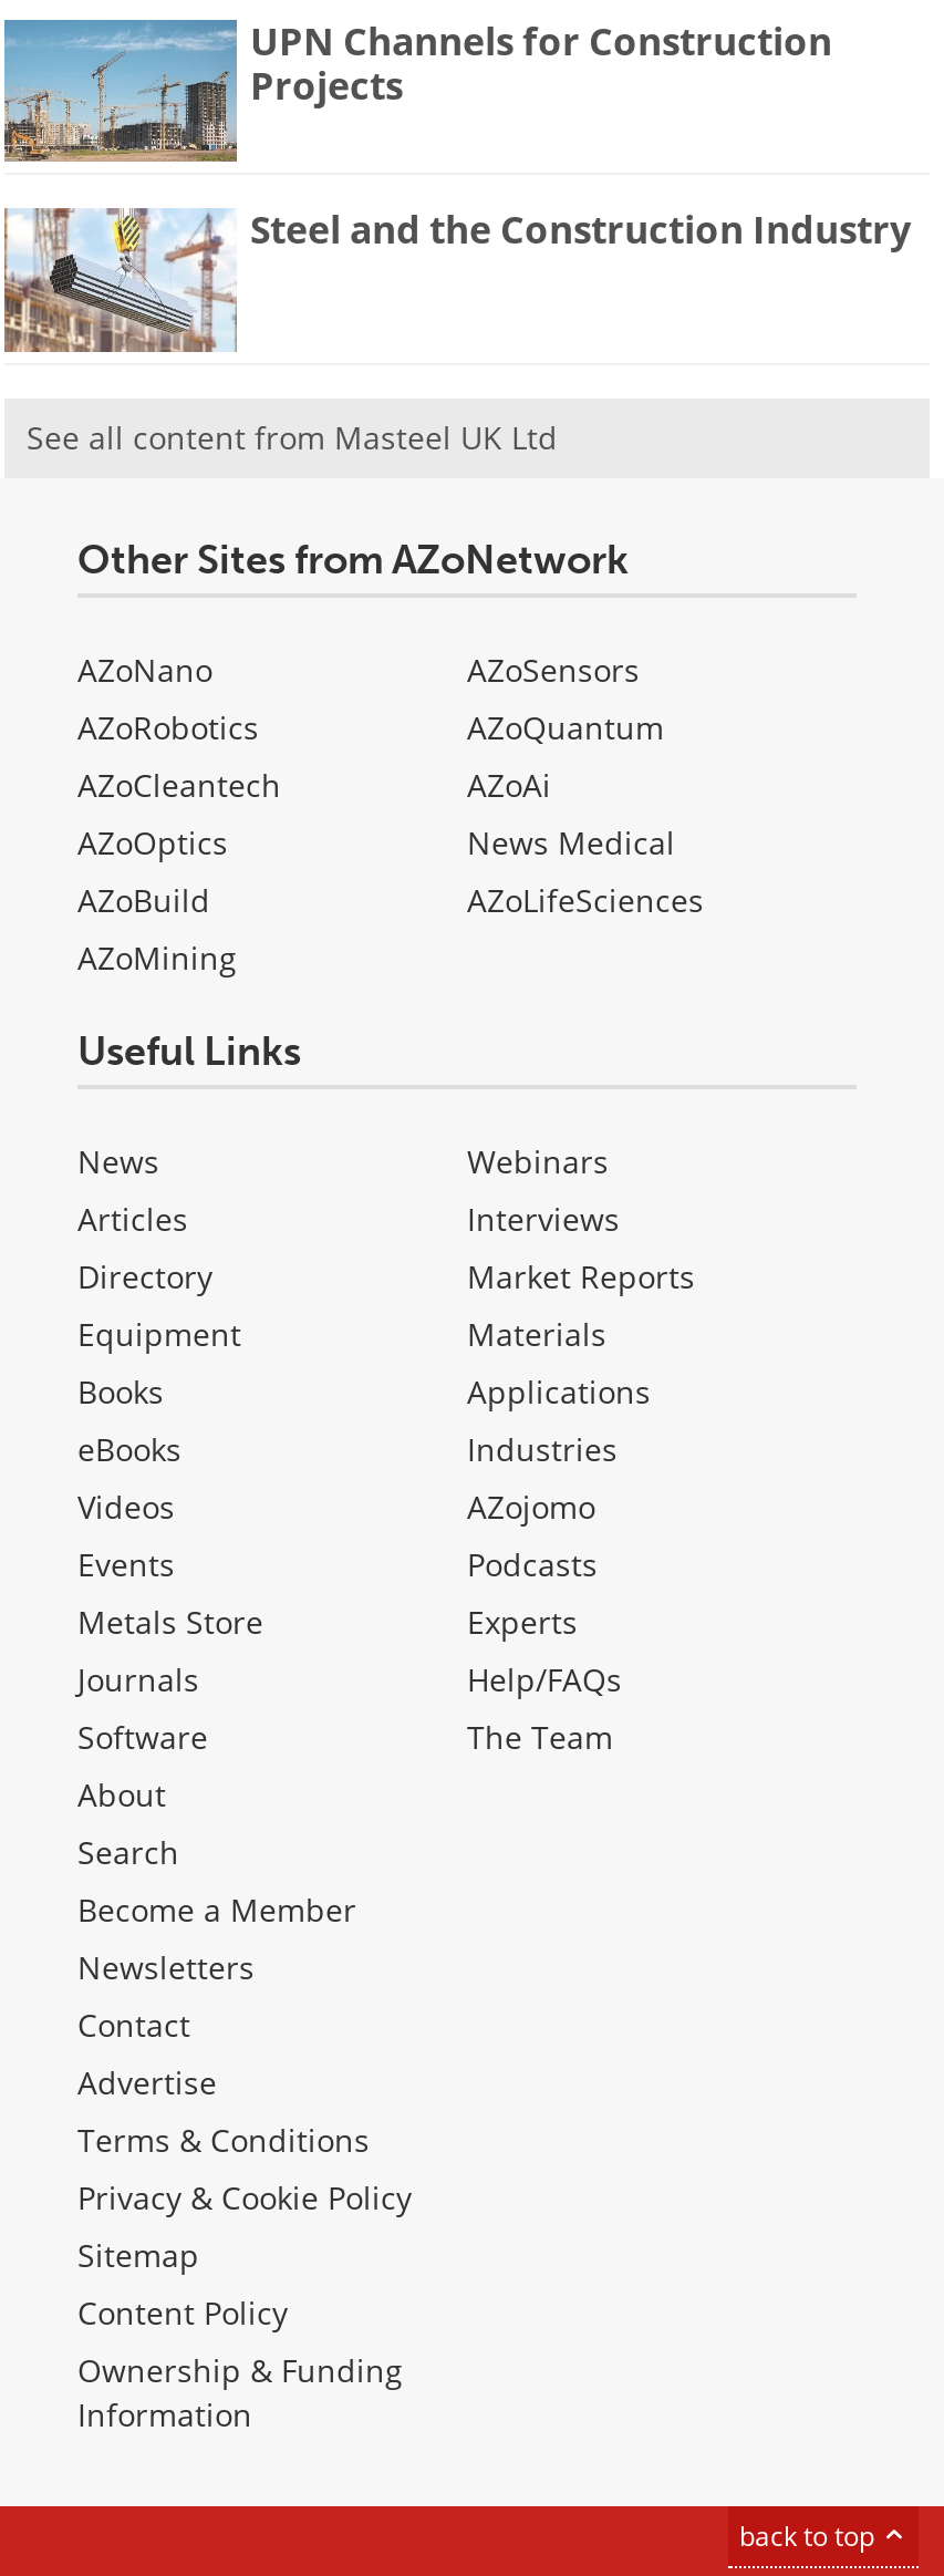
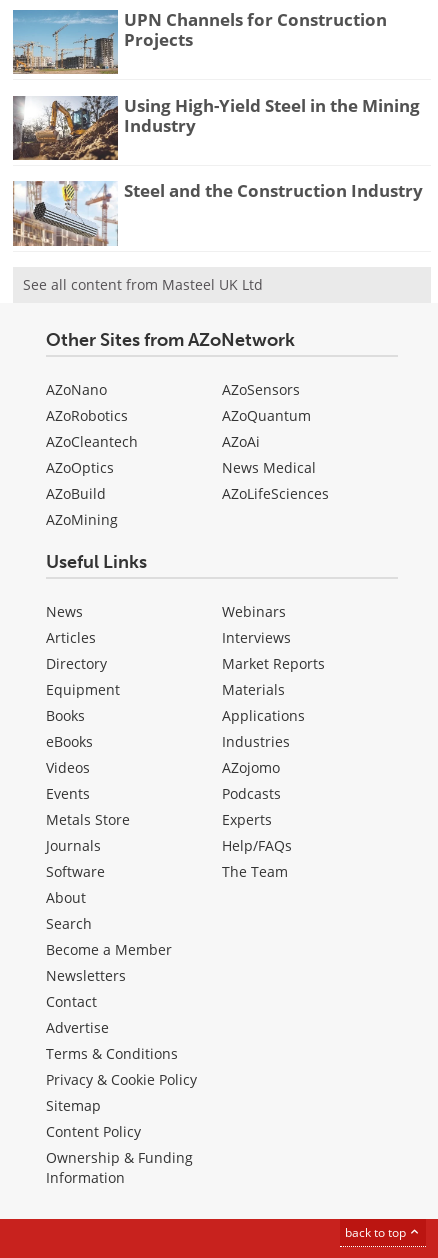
none -> [12,94,420,161] [image] | Using High-Yield Steel in the Mining | Industry

